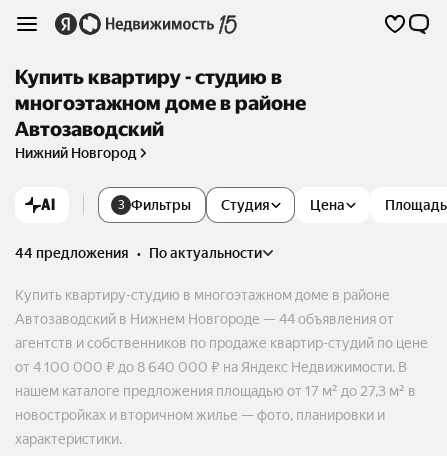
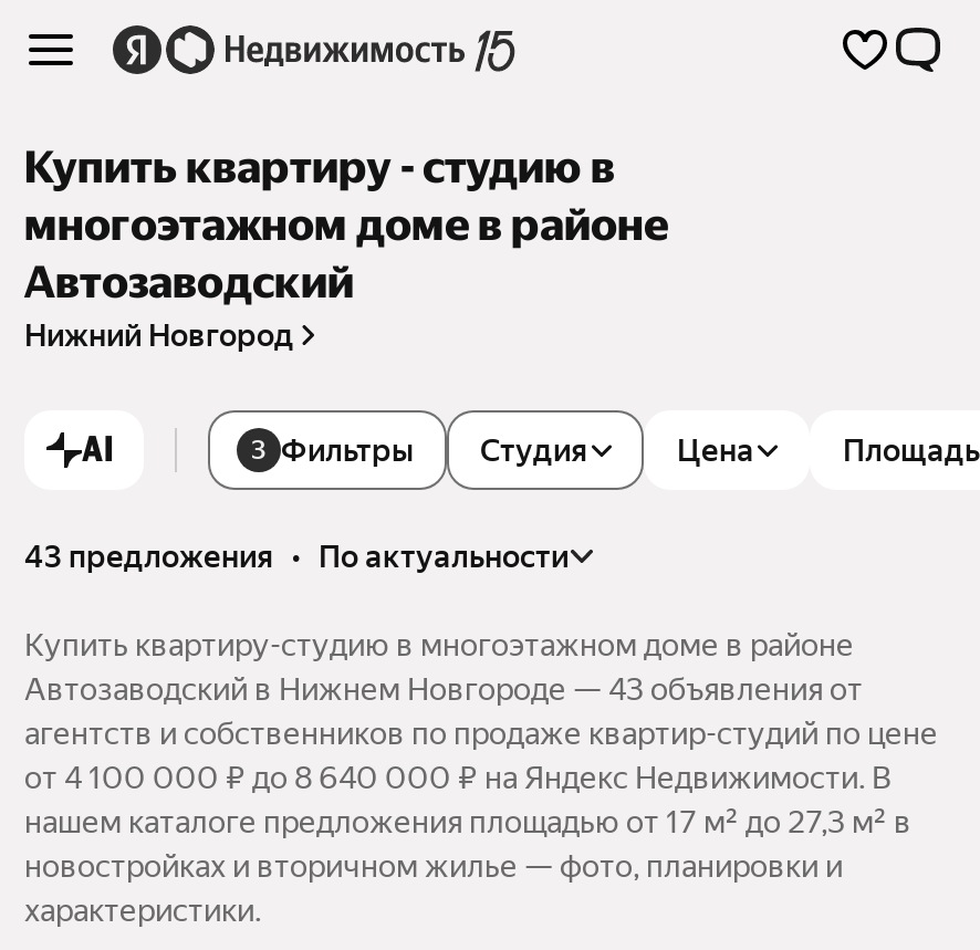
[15,245,262,261] 44 предложения • по актуальности -> [24,539,569,574] 43 предложения • по актуальности
[15,311,394,327] Автозаводский в Нижнем Новгороде — 44 объявления от -> [24,672,863,707] Автозаводский в Нижнем Новгороде — 43 объявления от

